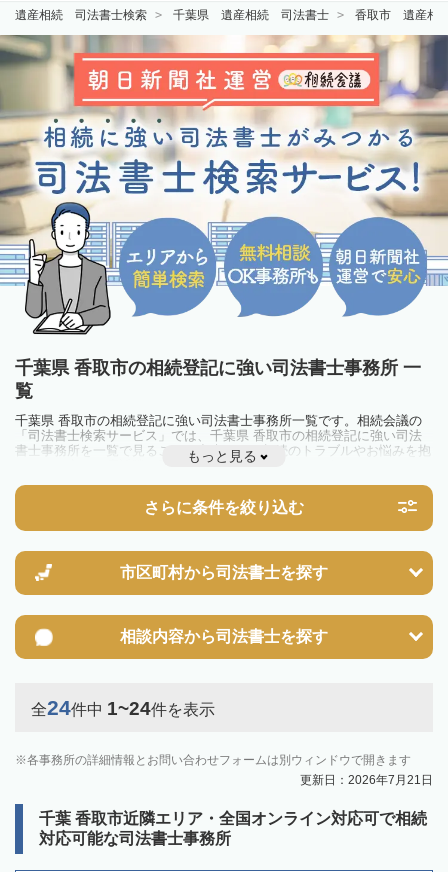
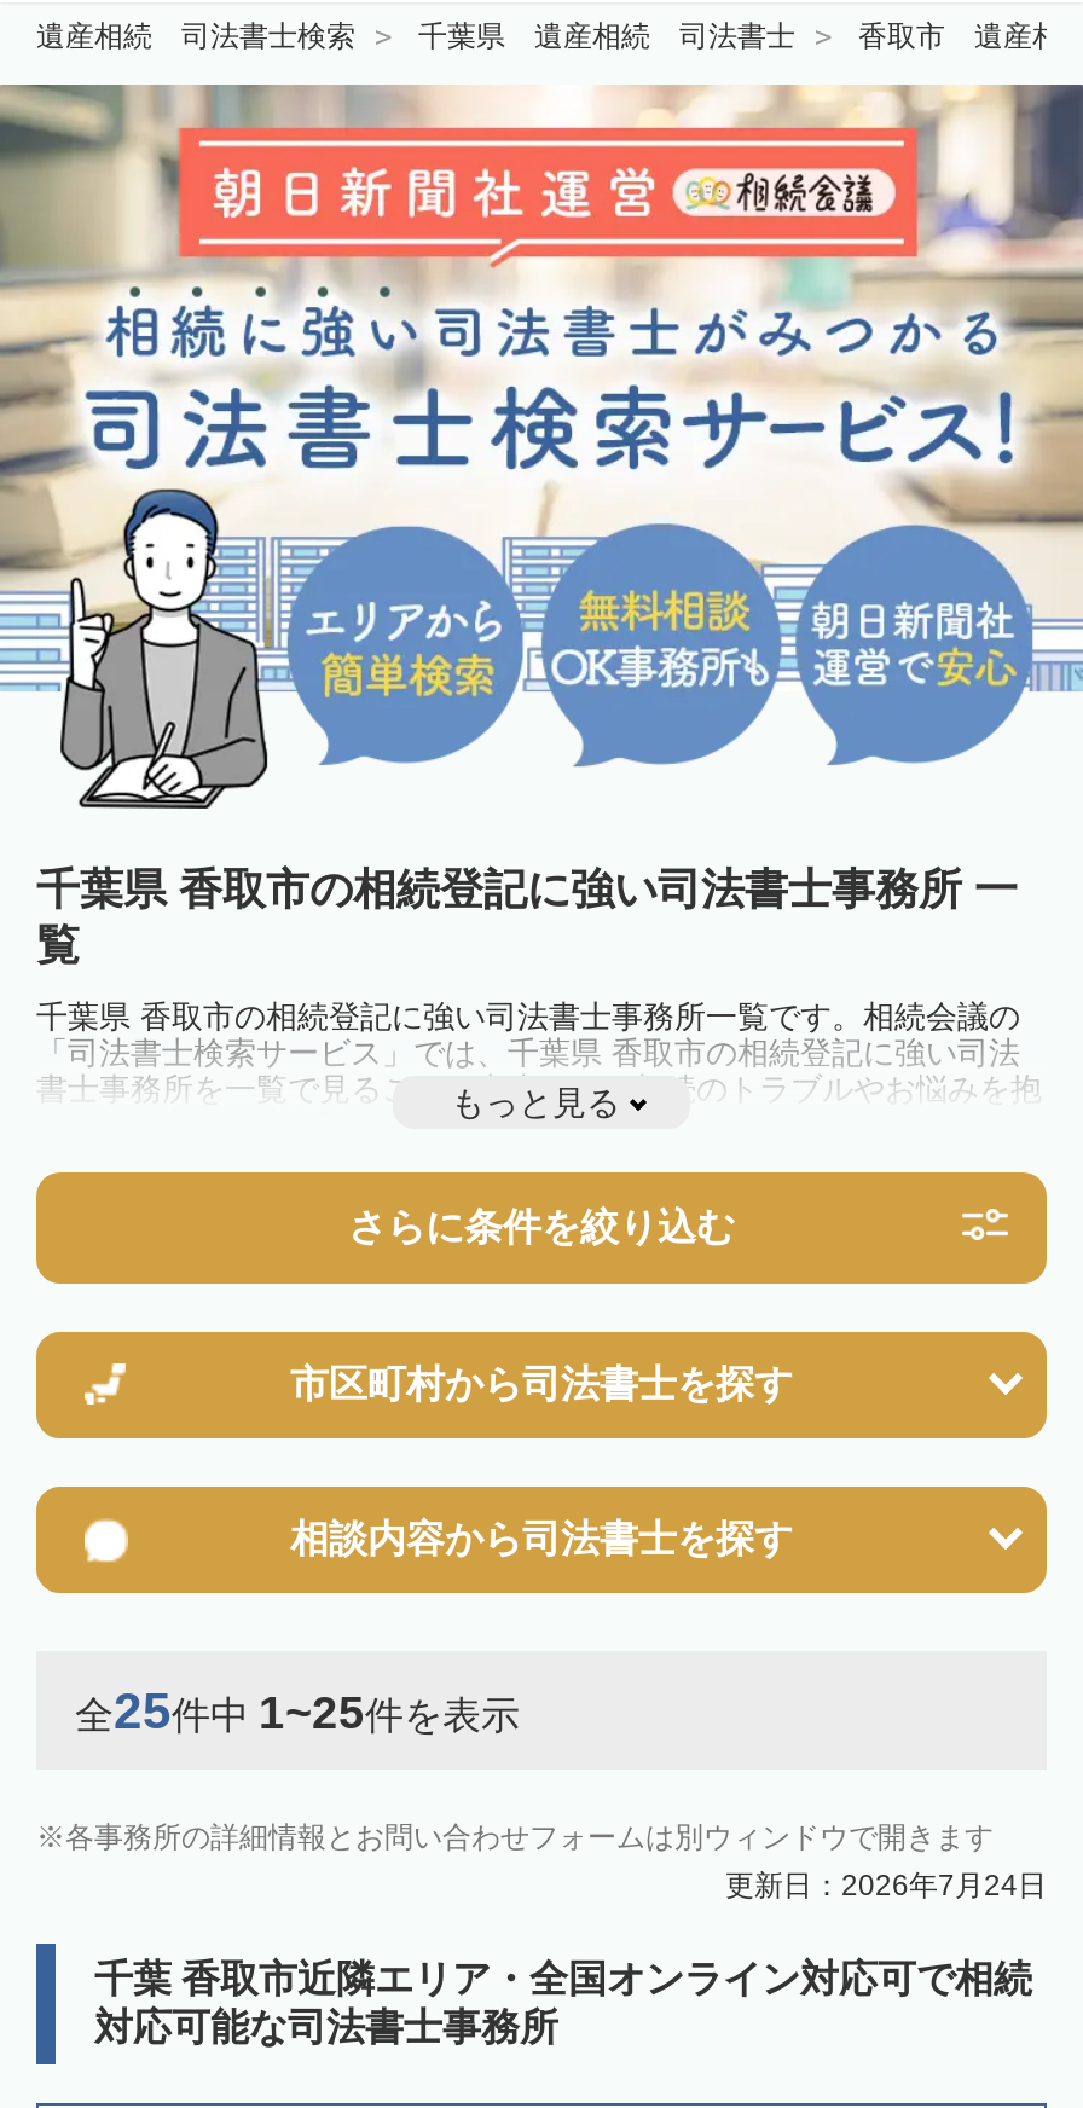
[31,696,215,719] 全24件中1~24件を表示 -> [75,1683,520,1739] 全25件中1~25件を表示
[300,773,433,787] 更新日：2026年7月21日 -> [725,1869,1047,1903] 更新日：2026年7月24日

